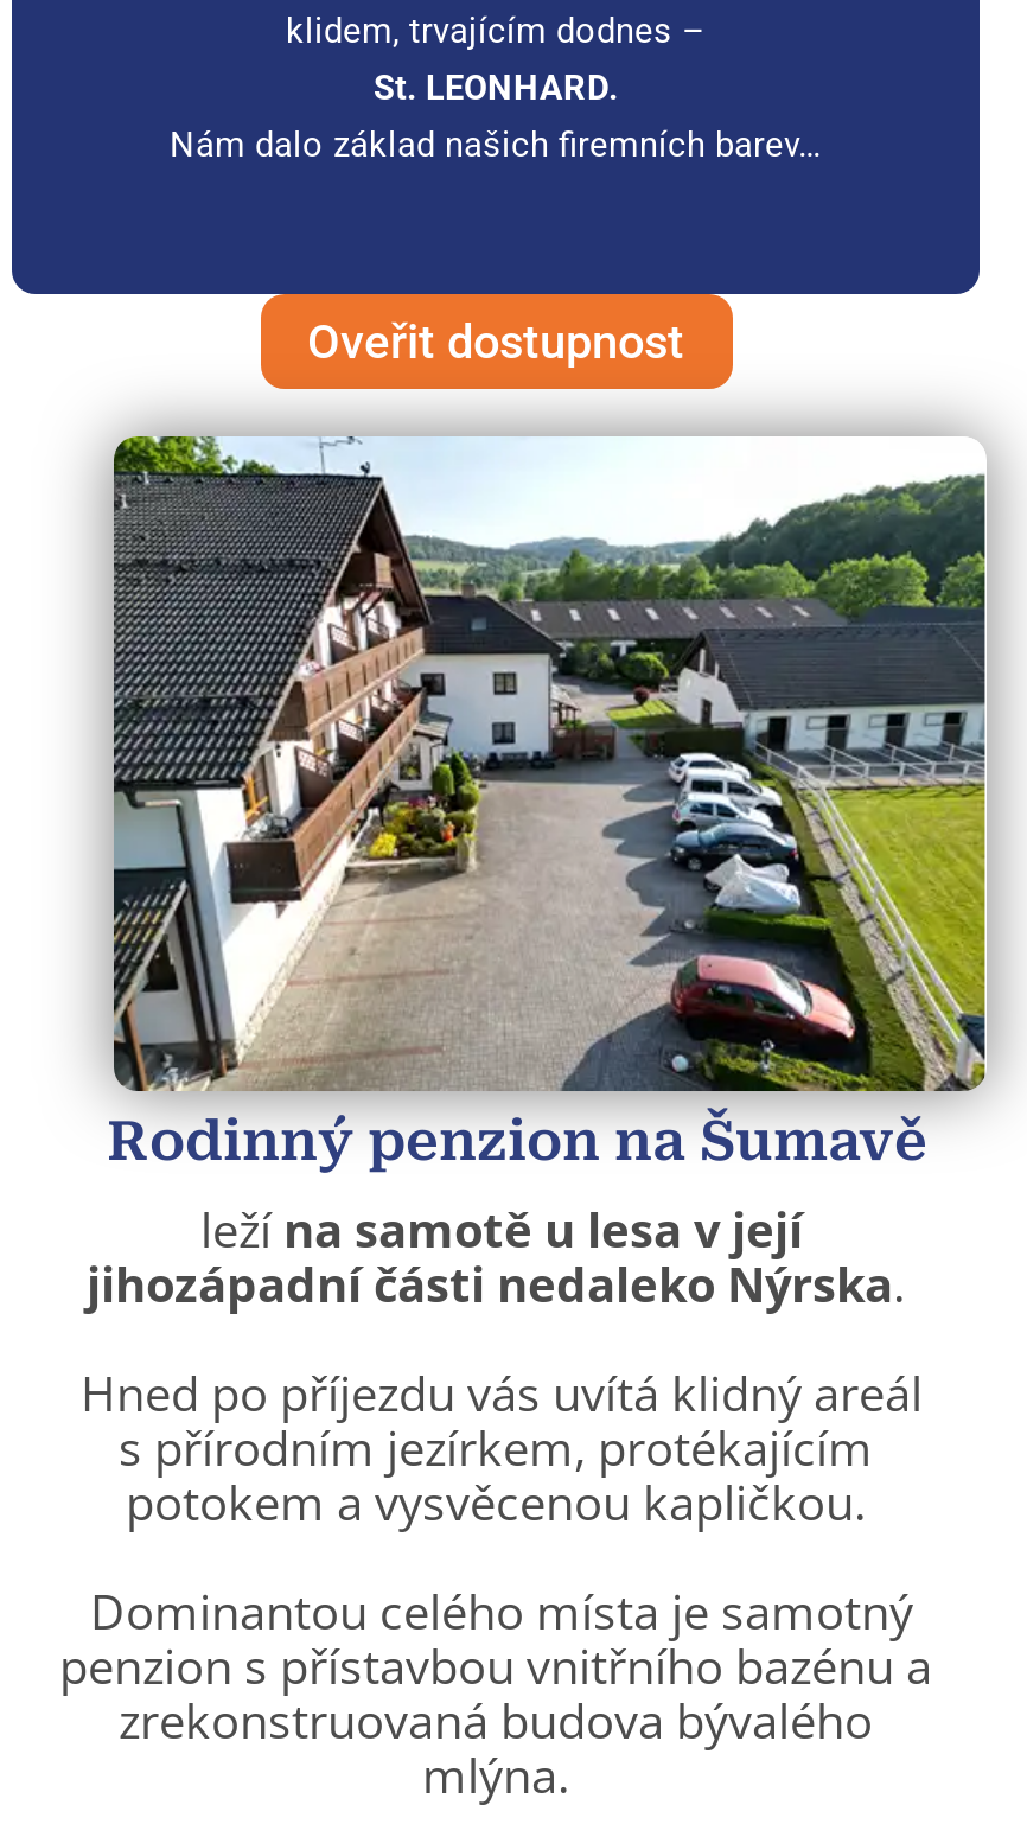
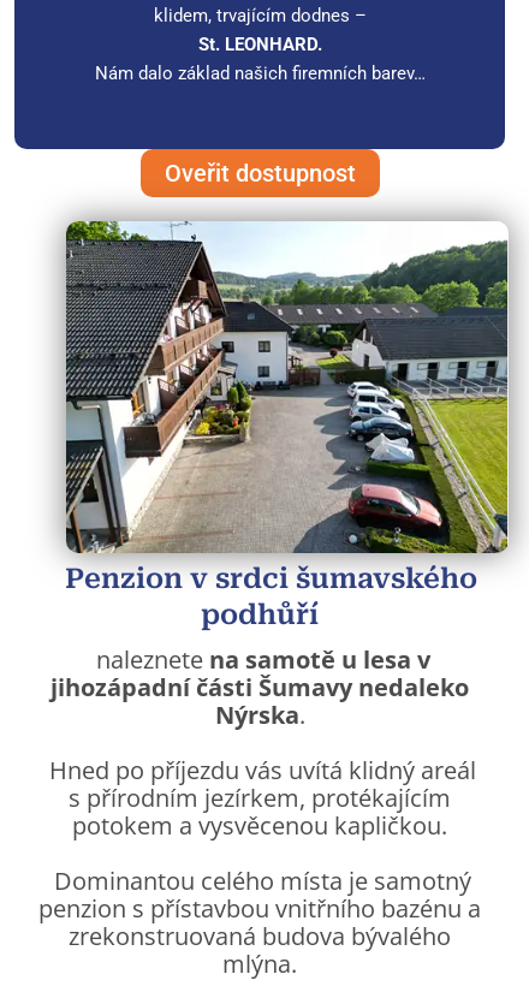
[64,1109,927,1315] Rodinný penzion na Šumavě | leží na samotě u lesa v její | jihozápadní části nedaleko Nýrska. -> [43,562,477,731] Penzion v srdci šumavského | podhůří | naleznete na samotě u lesa v | jihozápadní části Šumavy nedaleko | Nýrska.

